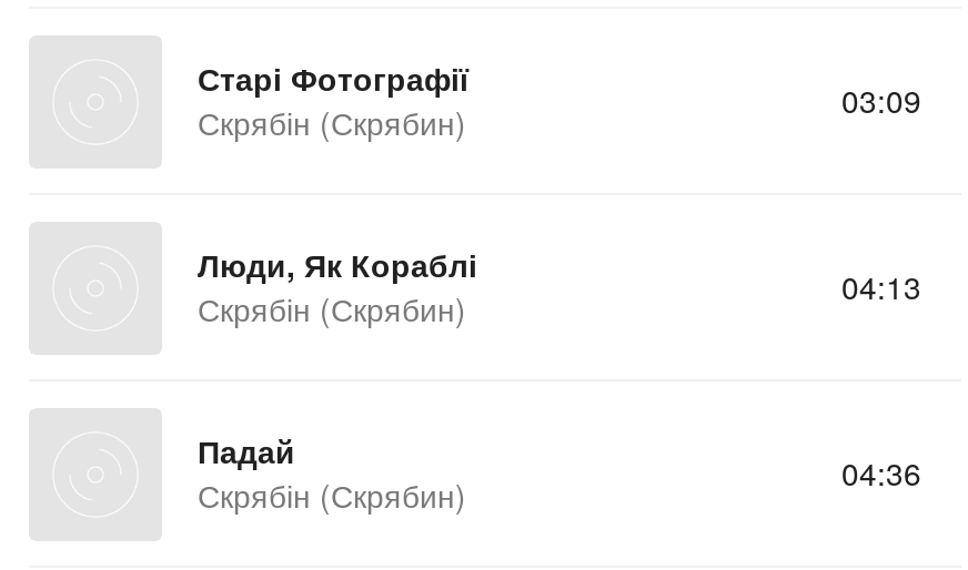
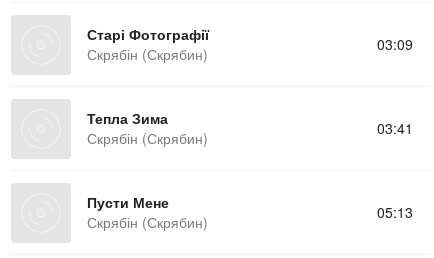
[198,242,921,308] 04:13 | Люди, Як Кораблі -> [87,108,413,138] 03:41 | Тепла Зима
[198,428,921,495] 04:36 | Падай -> [87,192,413,222] 05:13 | Пусти Мене

